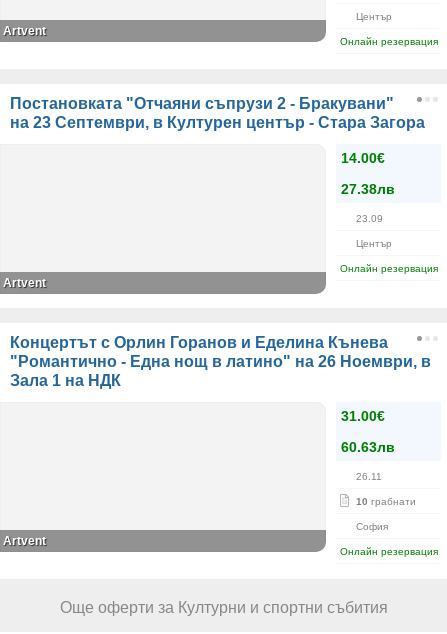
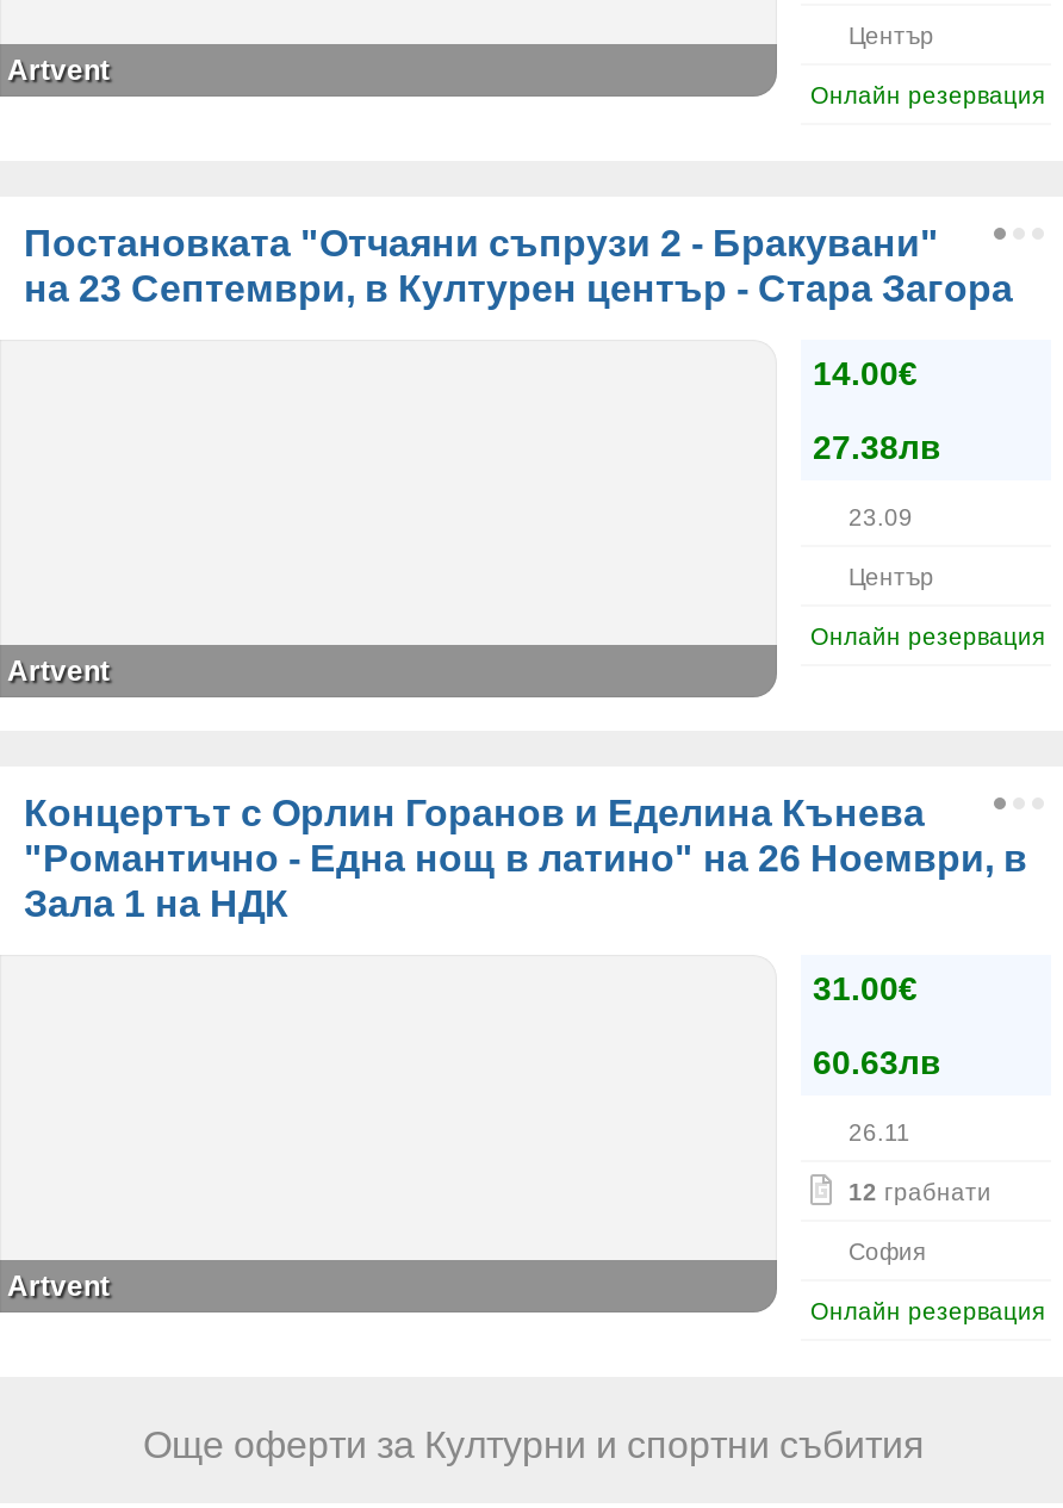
[356,496,416,507] 10 грабнати -> [848,1179,991,1206] 12 грабнати

